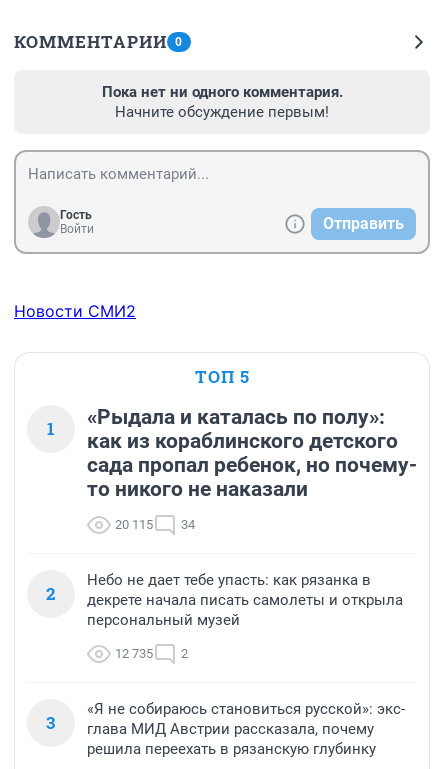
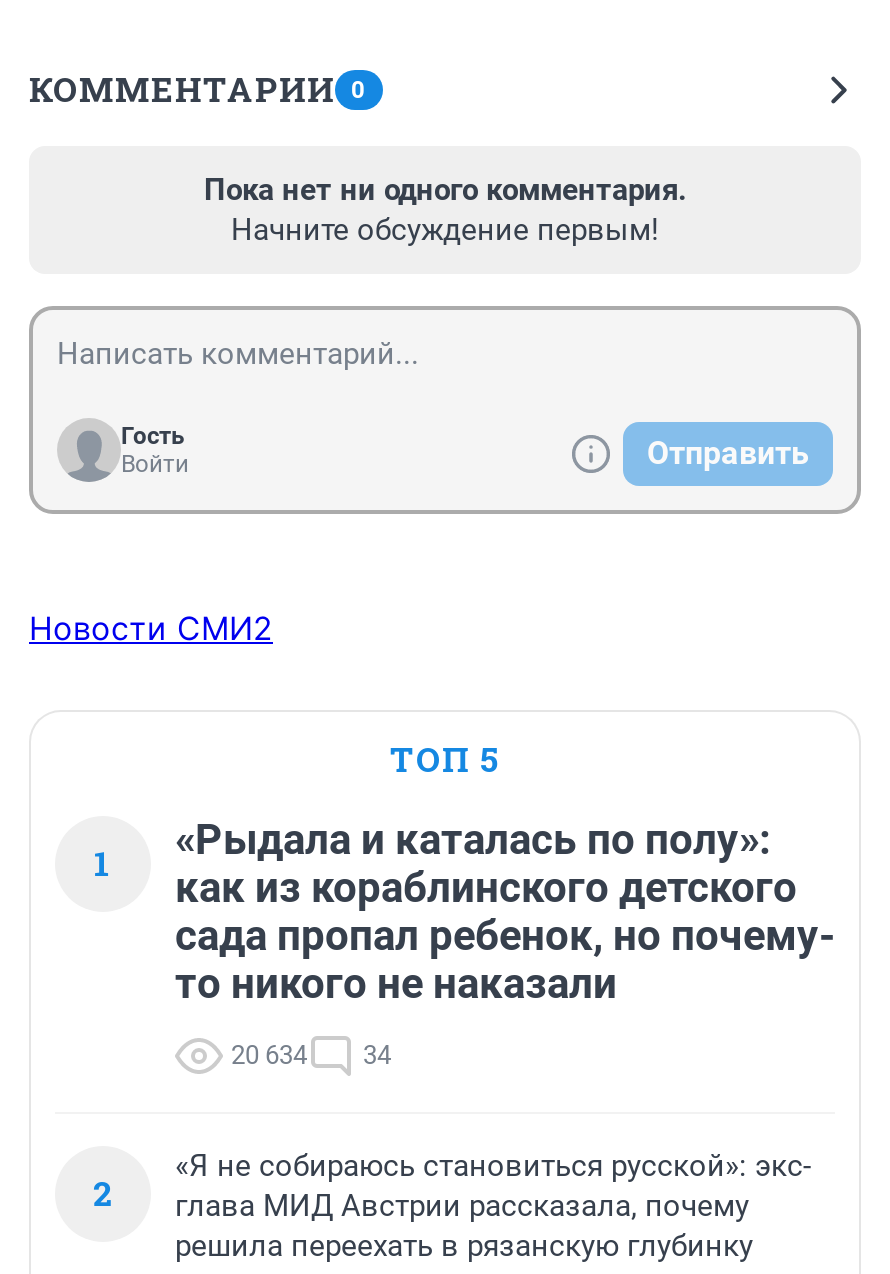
[115,517,195,532] 20 115 34 -> [231,1040,391,1070] 20 634 34
[46,571,403,734] Небо не дает тебе упасть: как рязанка в | декрете начала писать самолеты и открыла | персональный музей | 12 735 | 2 | 3 -> none

